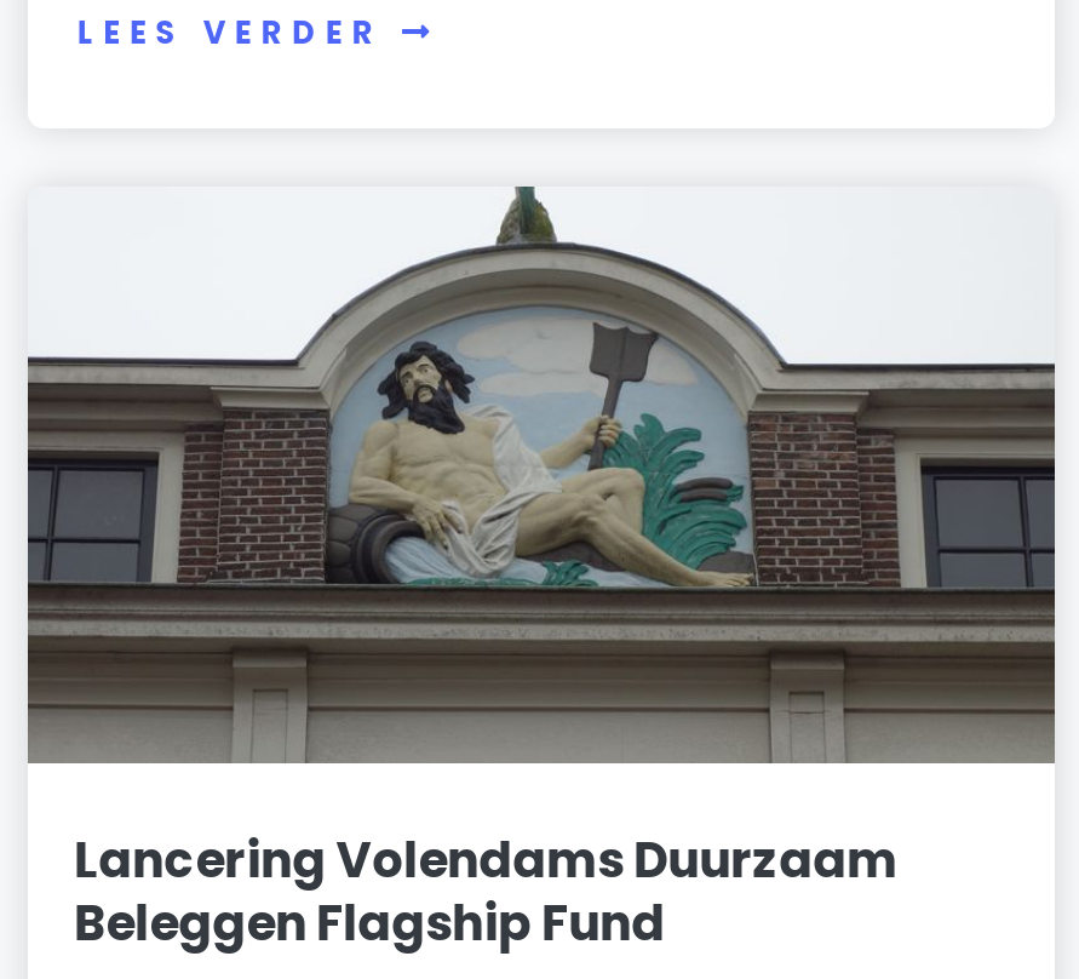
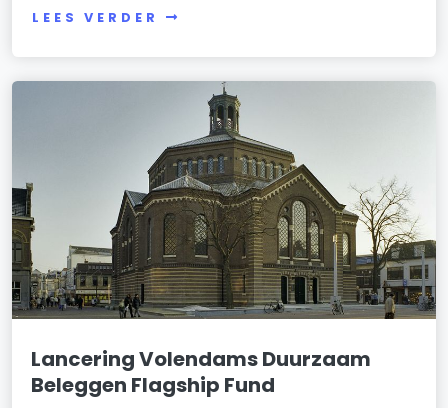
[28,187,1057,763] [image] -> [11,80,436,319] [image]

